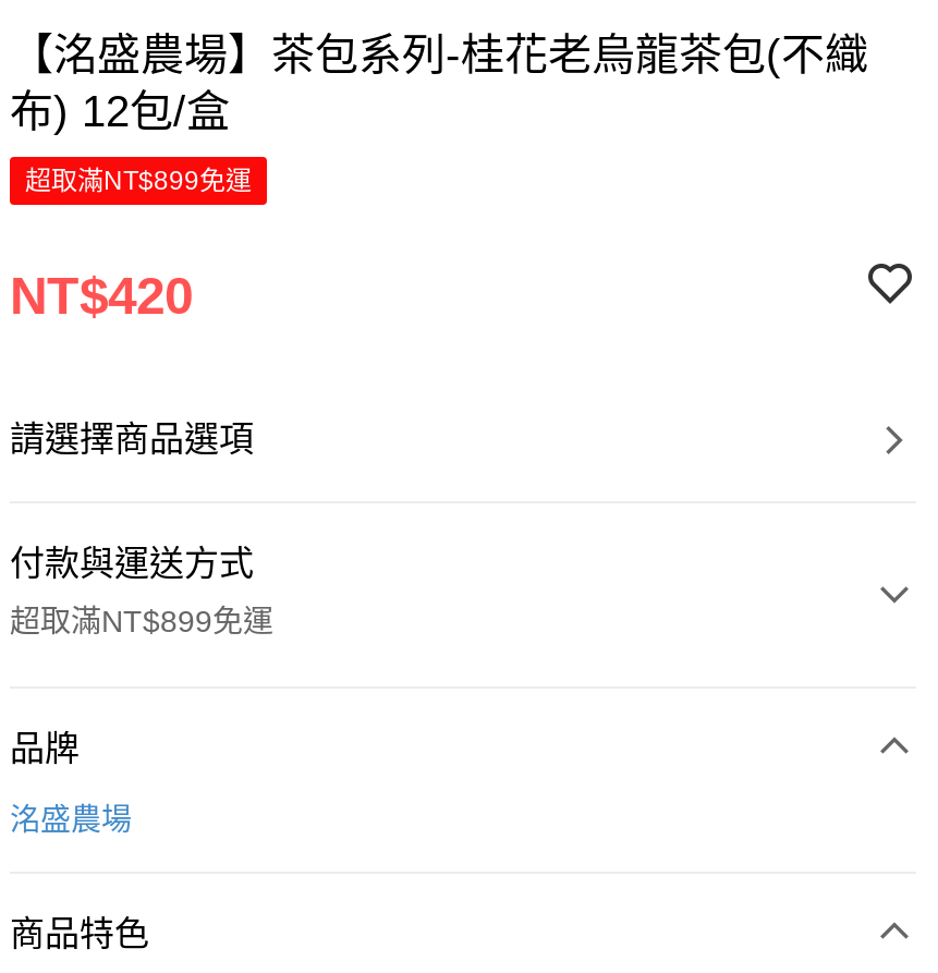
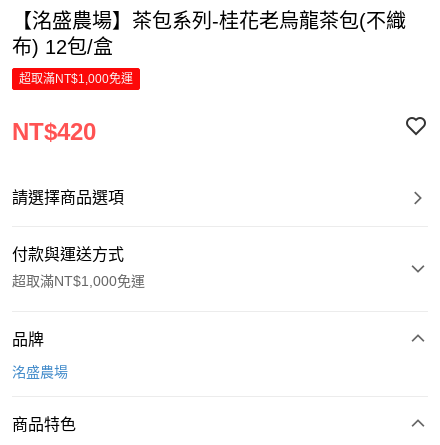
[25,166,252,196] 超取滿NT$899免運 -> [19,72,133,86] 超取滿NT$1,000免運
[10,604,273,638] 超取滿NT$899免運 -> [12,273,145,289] 超取滿NT$1,000免運

